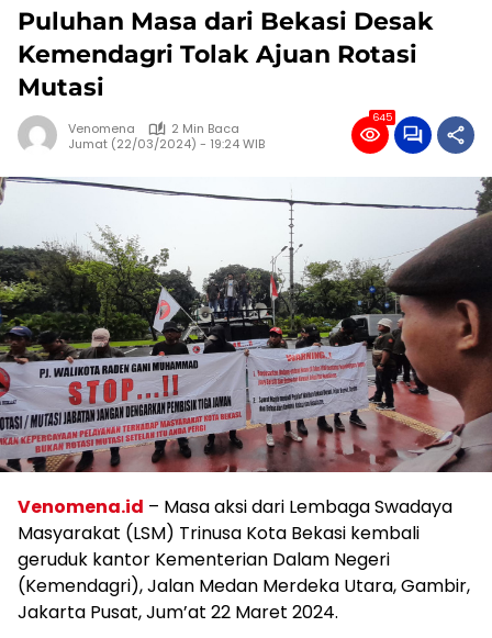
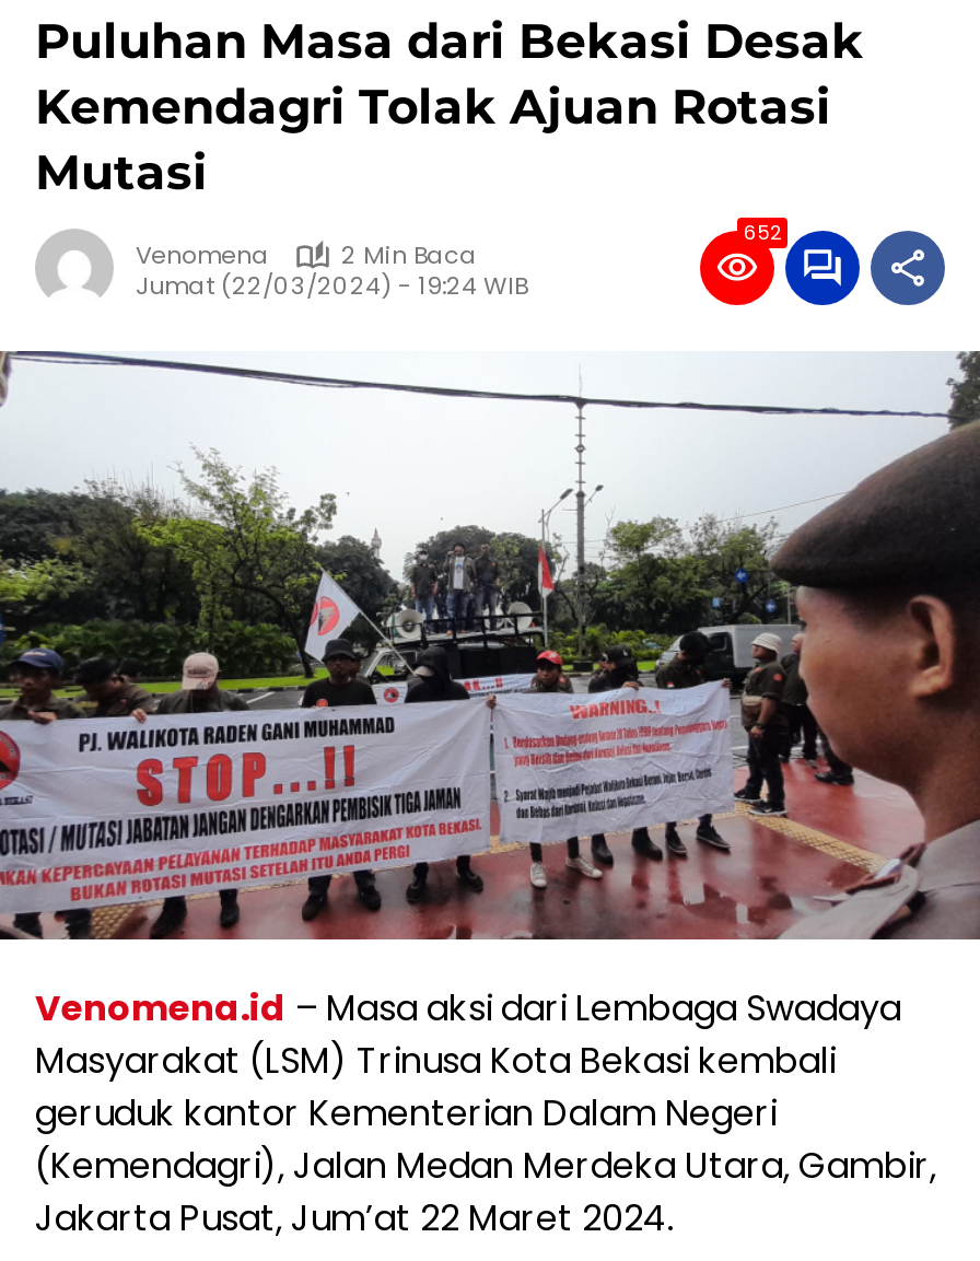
[372,111,392,124] 645 -> [744,220,781,246] 652

